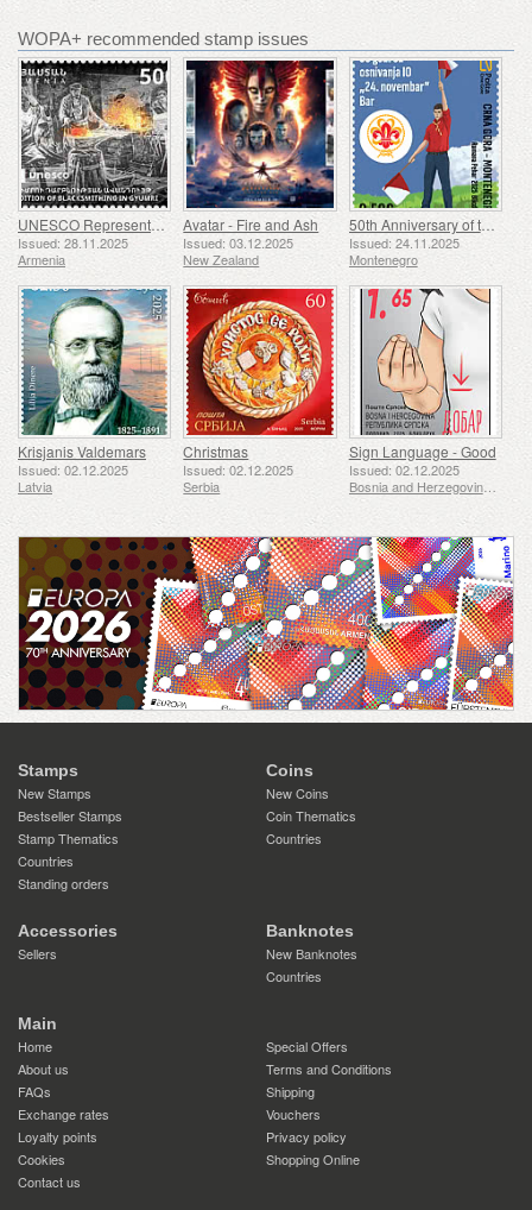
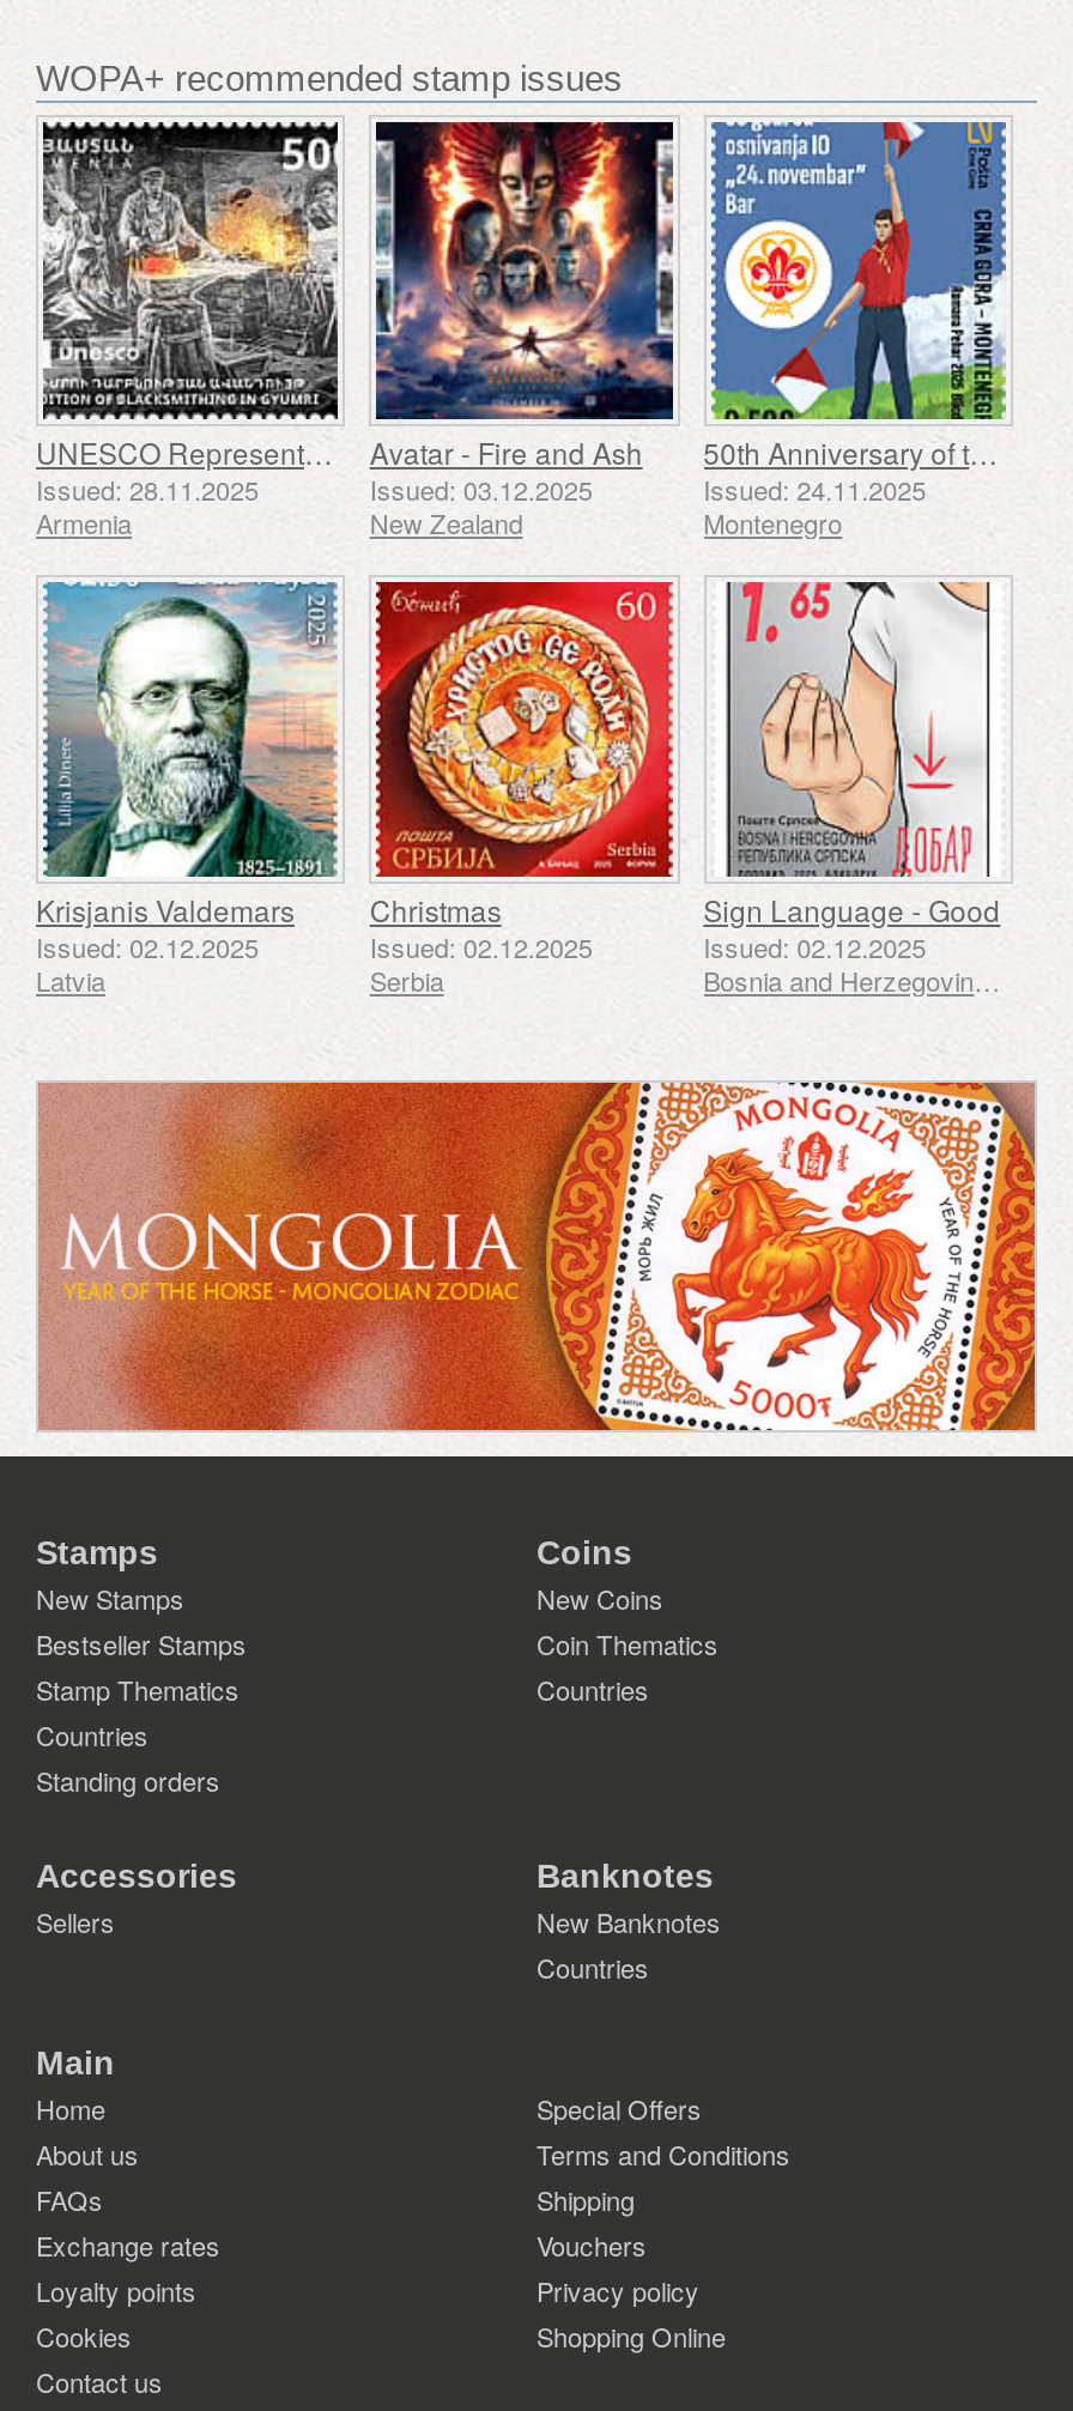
[18,536,514,711] [image] -> [36,1080,1037,1432] [image]

